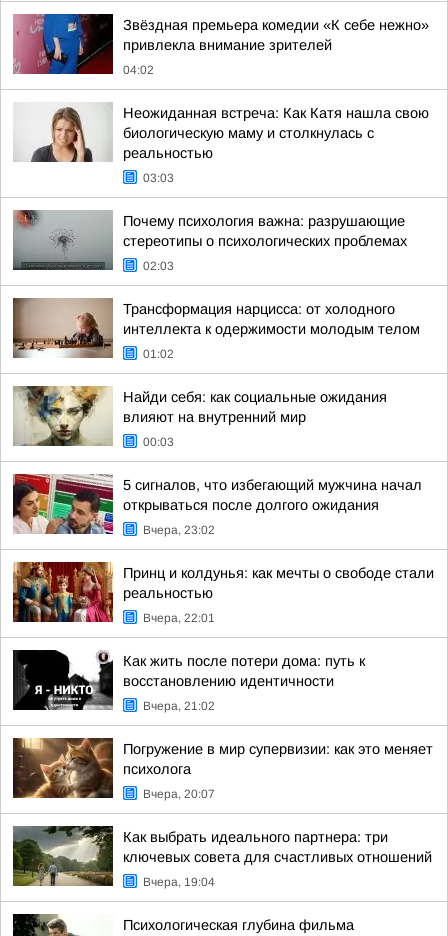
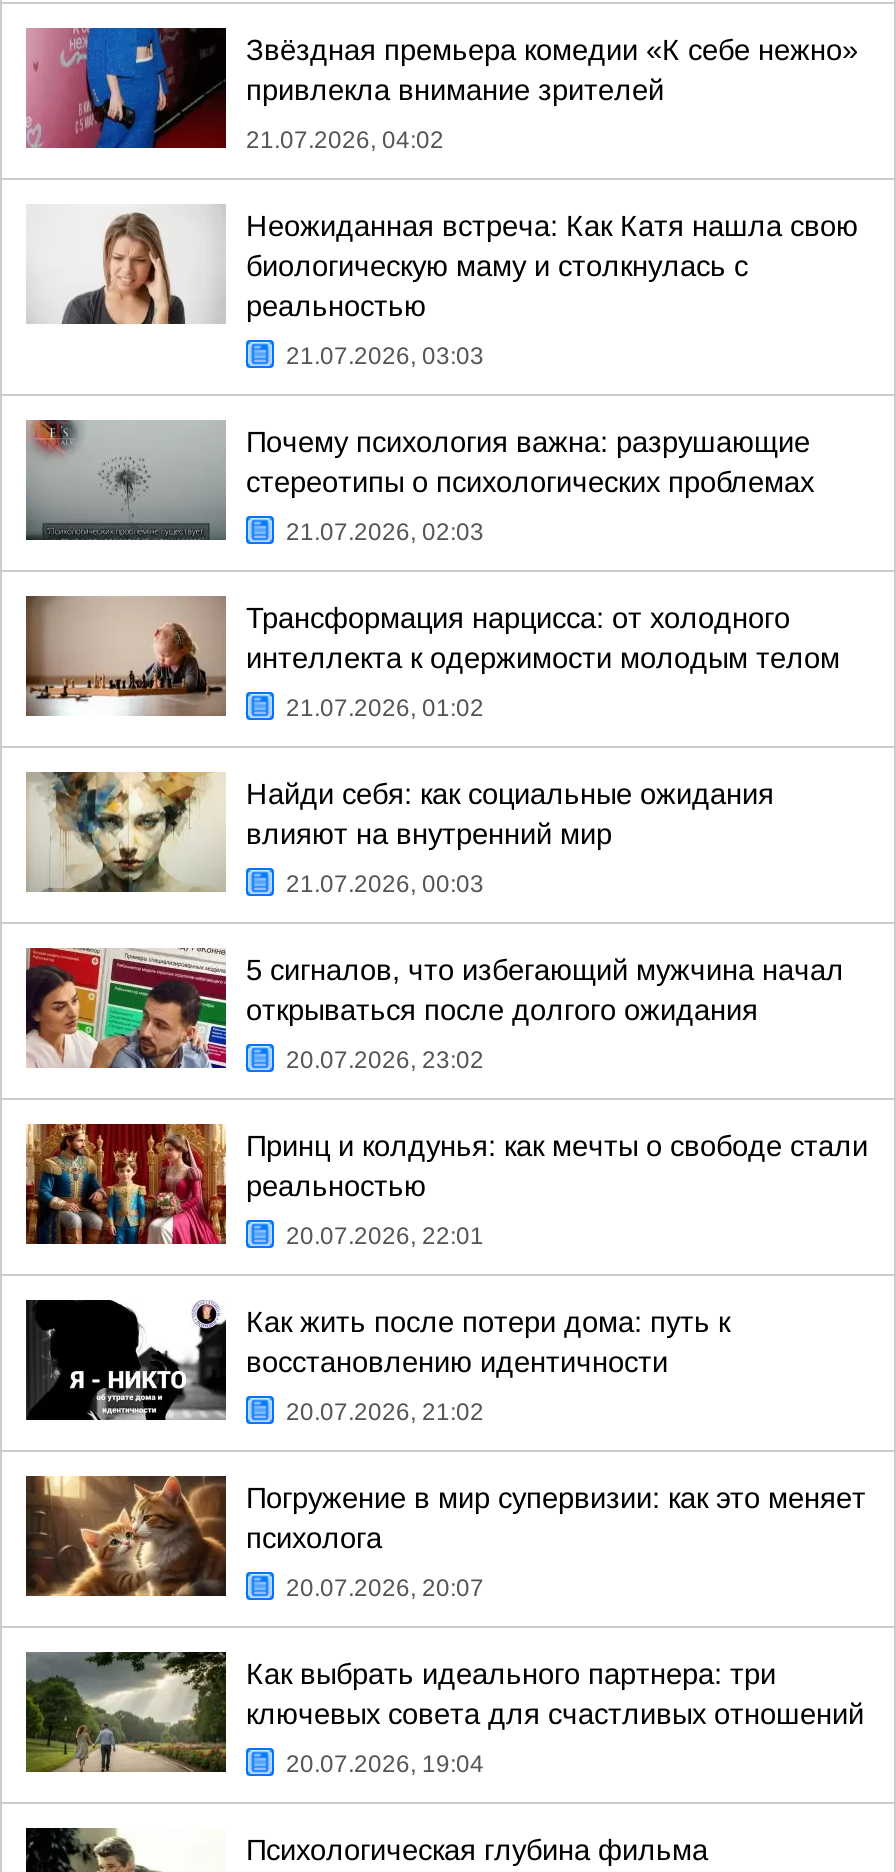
[123,63,154,77] 04:02 -> [246,126,444,154] 21.07.2026, 04:02
[143,171,174,185] 03:03 -> [286,342,484,370] 21.07.2026, 03:03
[143,259,174,273] 02:03 -> [286,518,484,546] 21.07.2026, 02:03
[143,347,174,361] 01:02 -> [286,694,484,722] 21.07.2026, 01:02
[143,435,174,449] 00:03 -> [286,870,484,898] 21.07.2026, 00:03
[143,523,215,537] Вчера, 23:02 -> [286,1046,484,1074] 20.07.2026, 23:02
[143,611,215,625] Вчера, 22:01 -> [286,1222,484,1250] 20.07.2026, 22:01
[143,699,215,713] Вчера, 21:02 -> [286,1398,484,1426] 20.07.2026, 21:02
[143,787,215,801] Вчера, 20:07 -> [286,1574,484,1602] 20.07.2026, 20:07
[143,875,215,889] Вчера, 19:04 -> [286,1750,484,1778] 20.07.2026, 19:04

